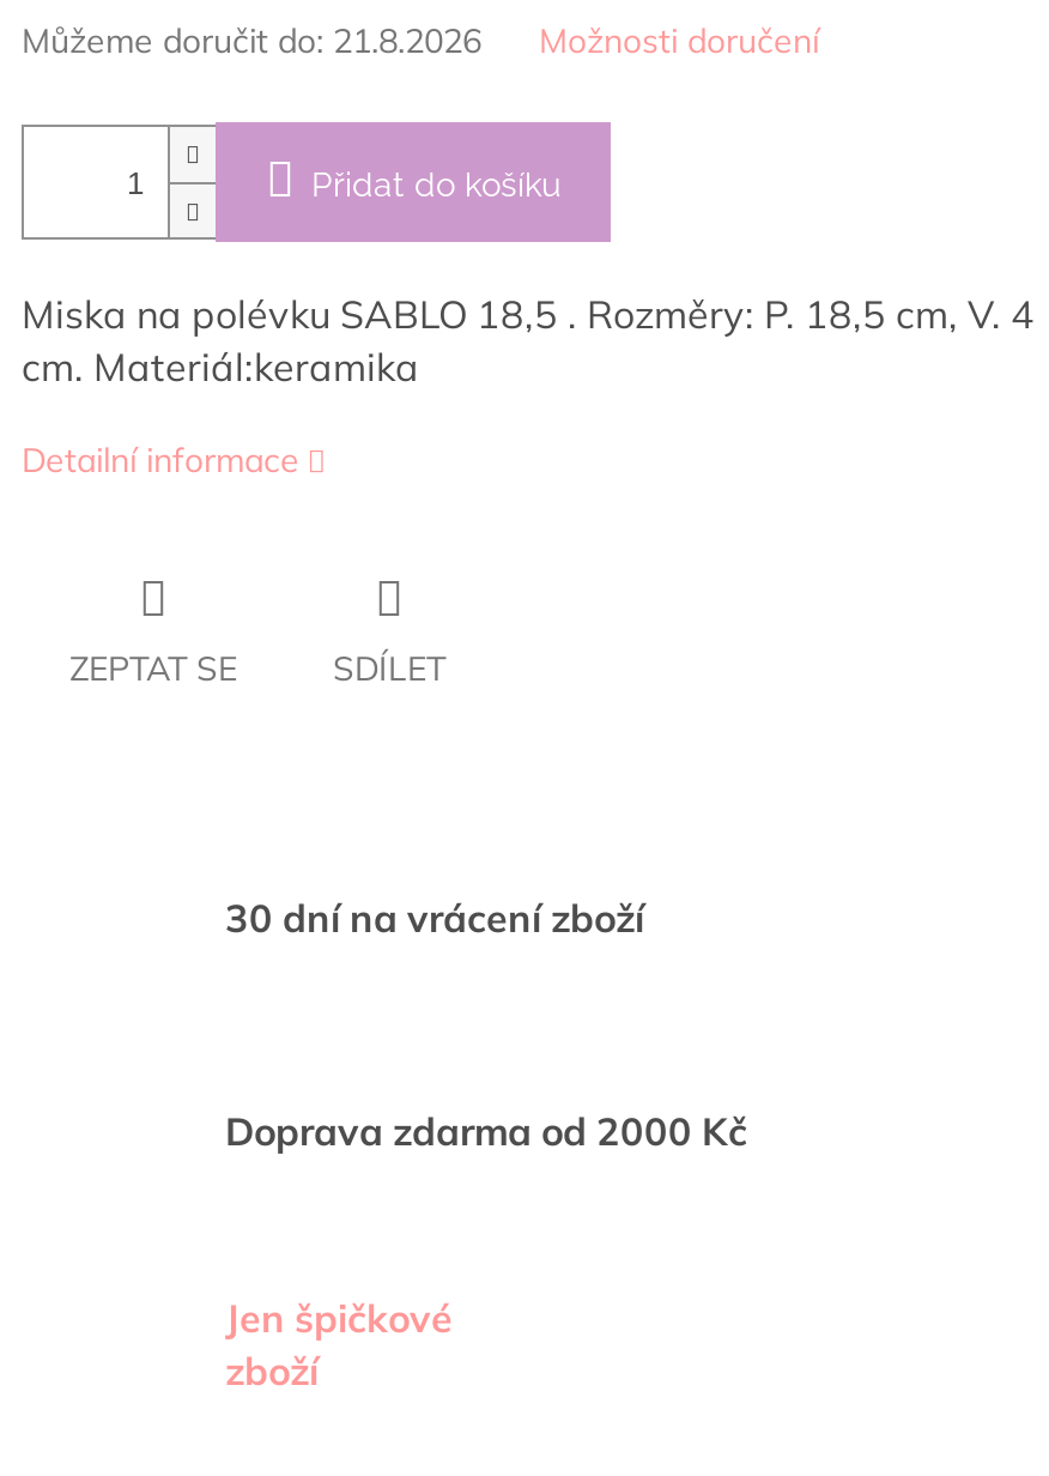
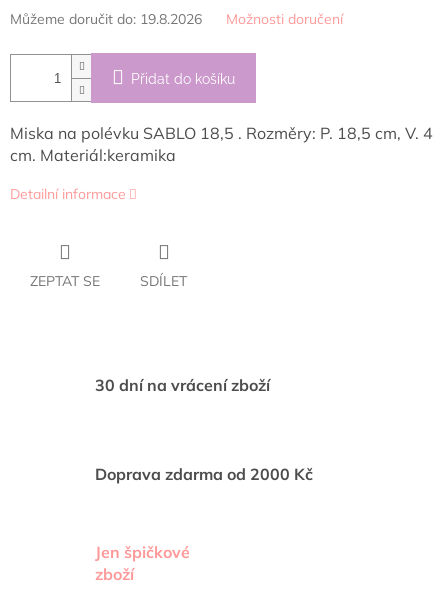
[22,20,481,63] Můžeme doručit do: 21.8.2026 -> [10,10,202,28] Můžeme doručit do: 19.8.2026

